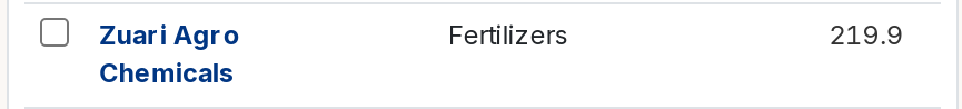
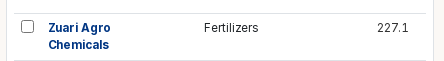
[829,21,903,52] 219.9 -> [377,21,409,35] 227.1

